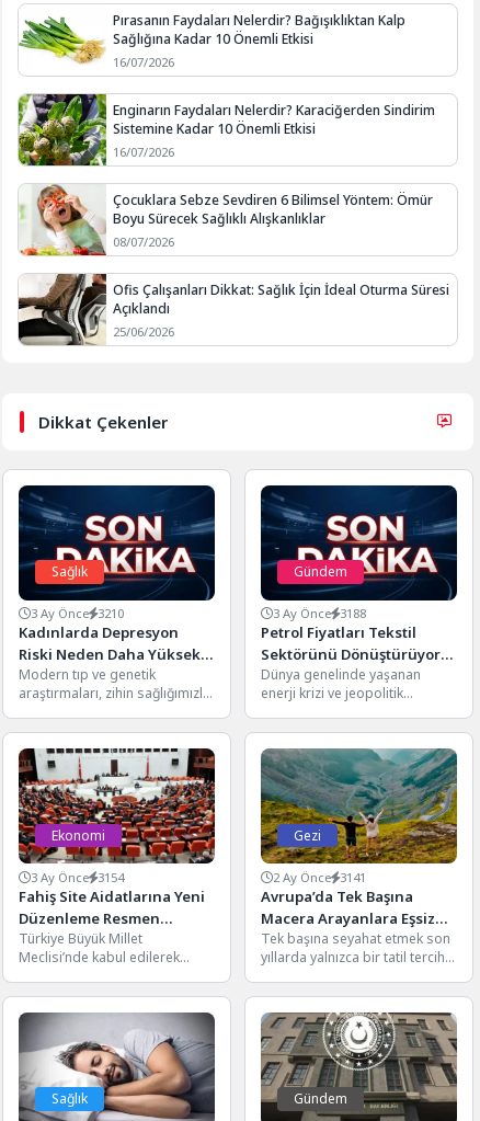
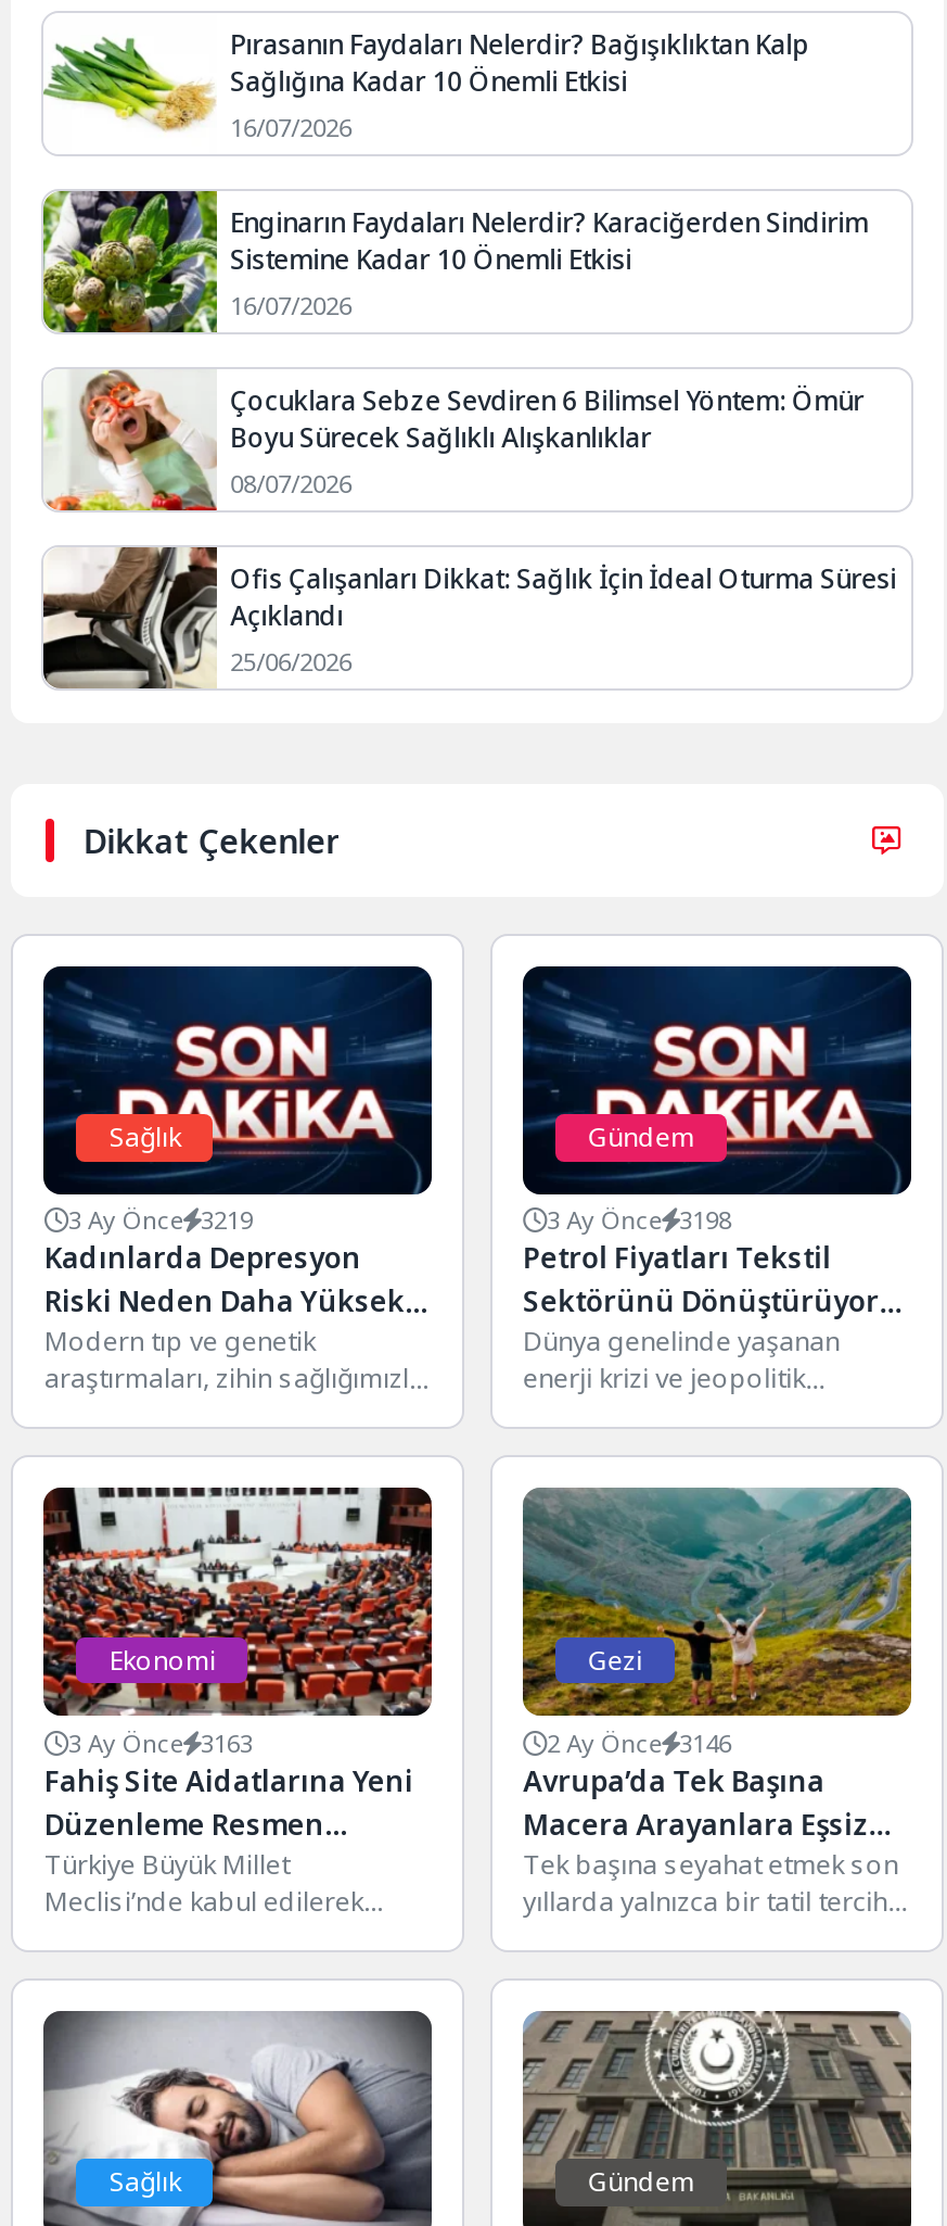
[31,605,124,622] 3 Ay Önce 3210 -> [68,1204,253,1236] 3 Ay Önce 3219
[273,605,366,622] 3 Ay Önce 3188 -> [547,1204,731,1236] 3 Ay Önce 3198
[31,869,124,885] 3 Ay Önce 3154 -> [68,1727,253,1759] 3 Ay Önce 3163
[273,869,366,885] 2 Ay Önce 3141 -> [547,1727,731,1759] 2 Ay Önce 3146

